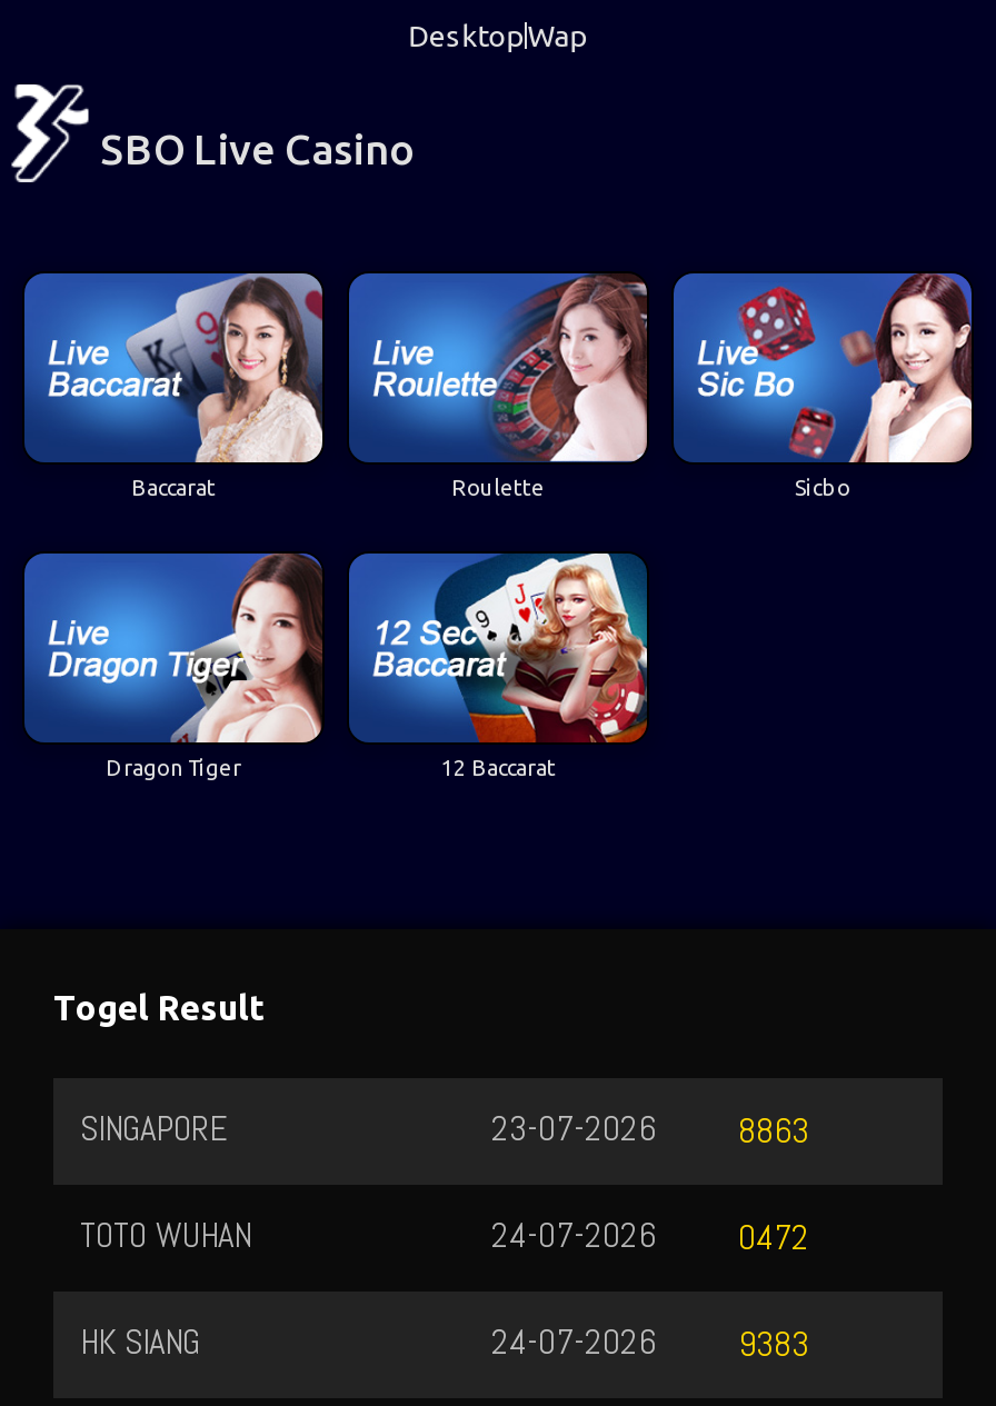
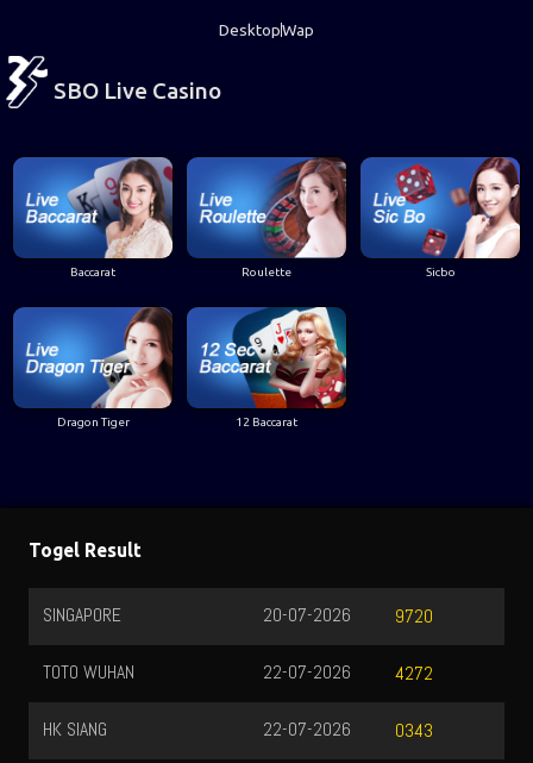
[491,1107,656,1152] 23-07-2026 -> [263,604,351,627] 20-07-2026
[738,1108,809,1153] 8863 -> [395,604,433,628] 9720
[491,1214,656,1258] 24-07-2026 -> [263,661,351,685] 22-07-2026
[738,1215,809,1260] 0472 -> [395,661,433,685] 4272
[491,1321,656,1365] 24-07-2026 -> [263,718,351,742] 22-07-2026
[738,1322,809,1366] 9383 -> [395,718,433,742] 0343

